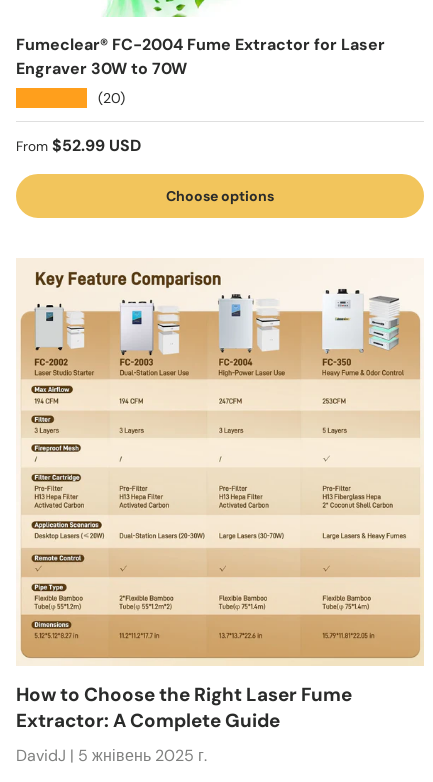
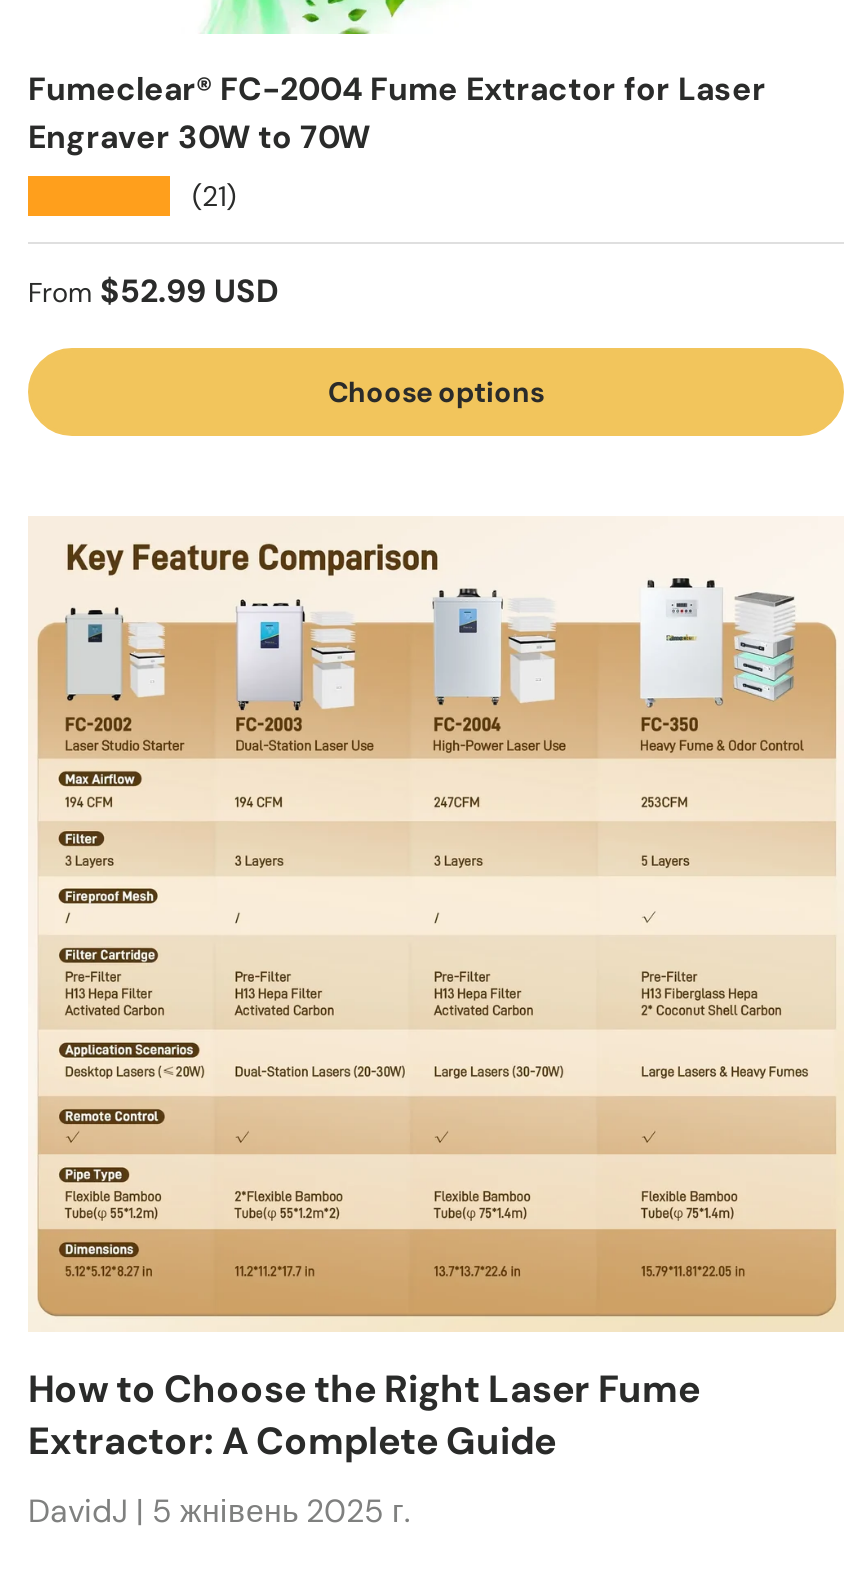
[98,89,125,107] (20) -> [192,178,236,214] (21)

